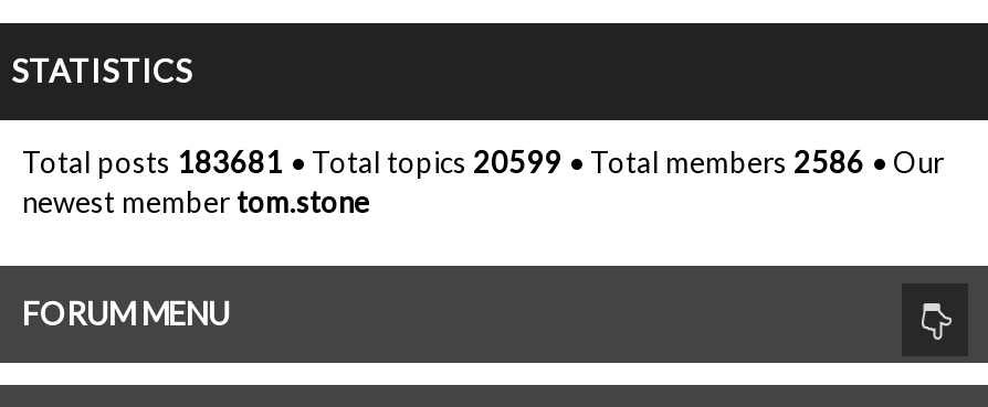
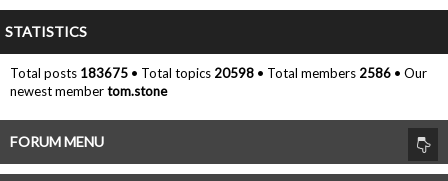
[22,144,944,180] Total posts 183681 • Total topics 20599 • Total members 2586 • Our -> [10,65,427,81] Total posts 183675 • Total topics 20598 • Total members 2586 • Our

